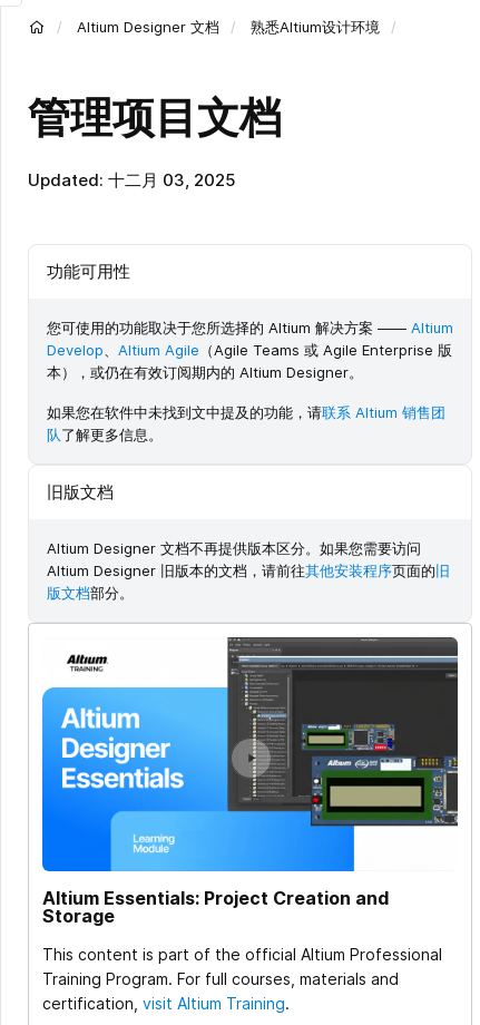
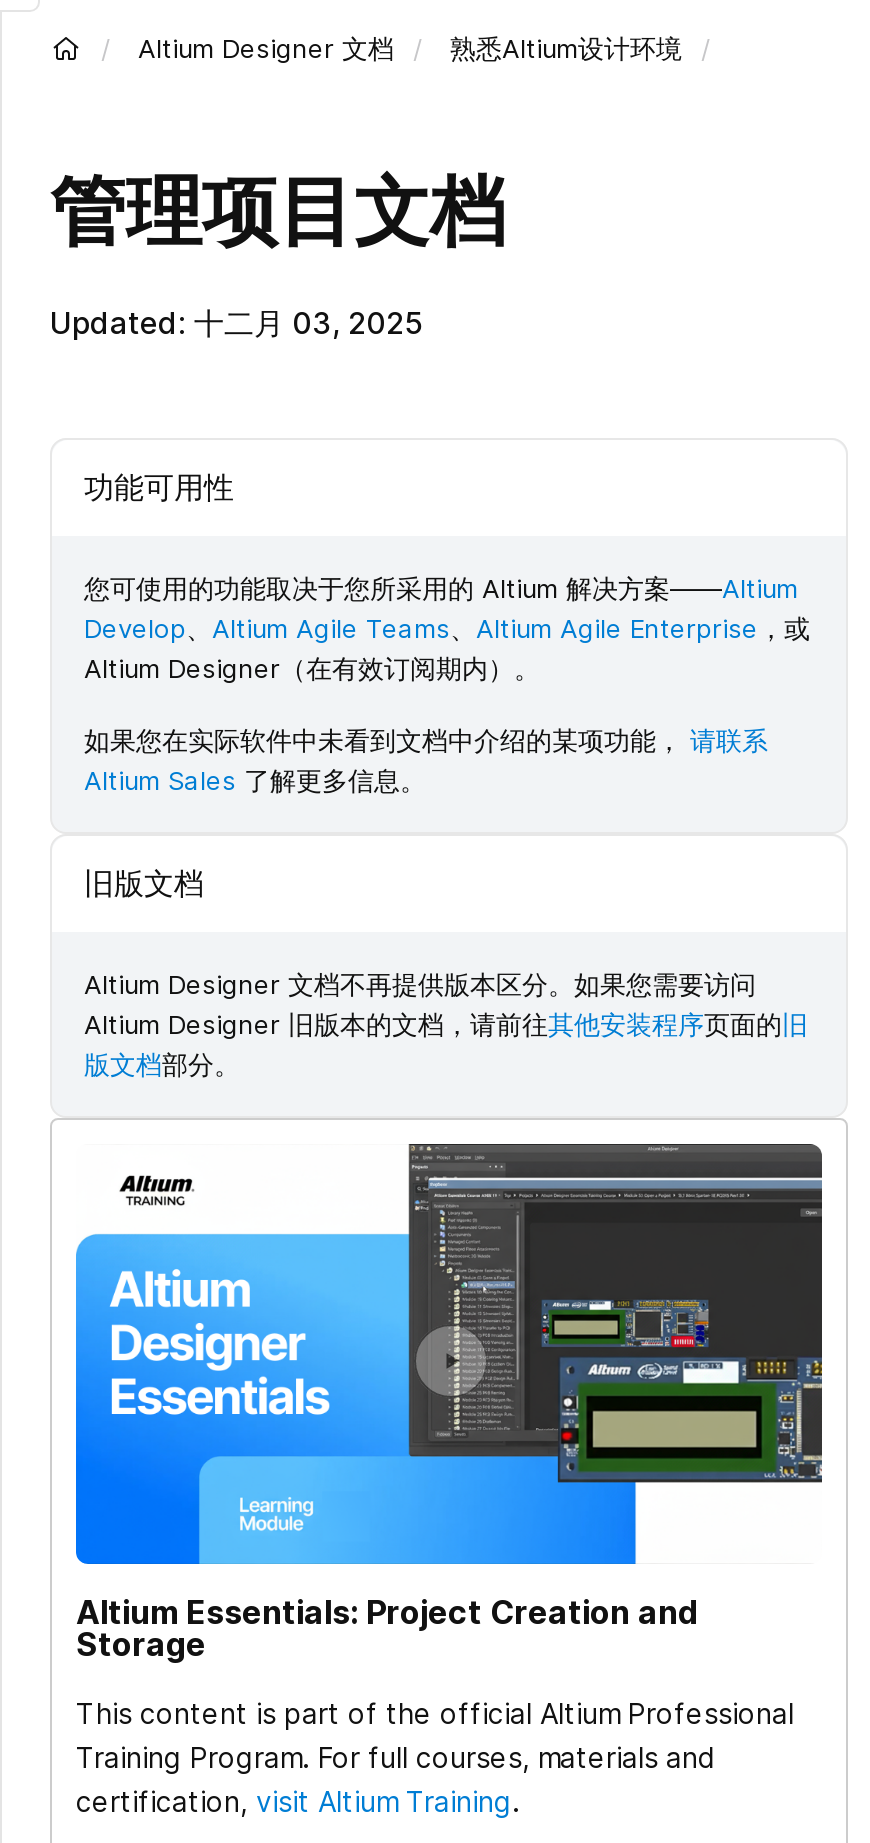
[47,319,453,382] 您可使用的功能取决于您所选择的 Altium 解决方案 ——Altium | Develop、Altium Agile（Agile Teams 或 Agile Enterprise 版 | 本），或仍在有效订阅期内的 Altium Designer。 -> [84,573,810,685] 您可使用的功能取决于您所采用的 Altium 解决方案——Altium | Develop、Altium Agile Teams、Altium Agile Enterprise，或 | Altium Designer（在有效订阅期内）。
[47,404,445,444] 如果您在软件中未找到文中提及的功能，请联系 Altium 销售团 | 队了解更多信息。 -> [84,725,768,797] 如果您在实际软件中未看到文档中介绍的某项功能，请联系 | Altium Sales了解更多信息。

